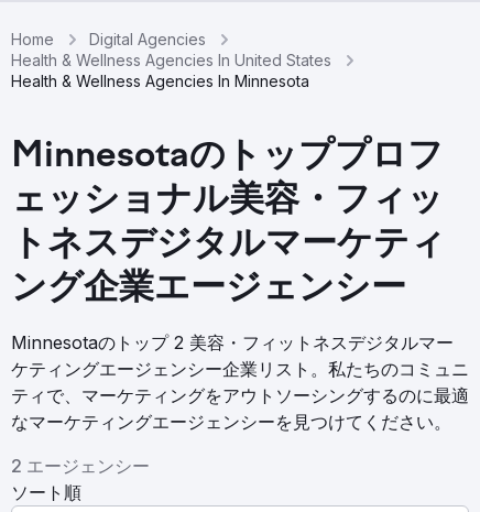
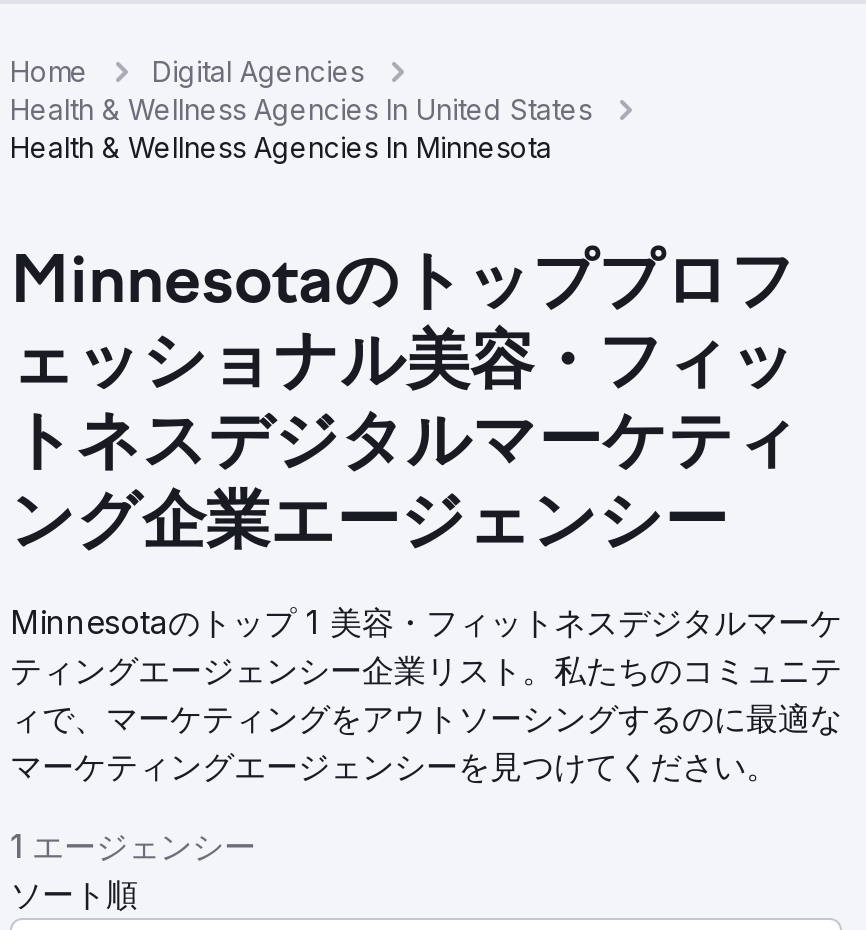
[11,331,469,433] Minnesotaのトップ 2 美容・フィットネスデジタルマー | ケティングエージェンシー企業リスト。私たちのコミュニ | ティで、マーケティングをアウトソーシングするのに最適 | なマーケティングエージェンシーを見つけてください。 -> [10,602,842,786] Minnesotaのトップ 1 美容・フィットネスデジタルマーケ | ティングエージェンシー企業リスト。私たちのコミュニテ | ィで、マーケティングをアウトソーシングするのに最適な | マーケティングエージェンシーを見つけてください。
[11,455,150,477] 2 エージェンシー -> [10,826,256,866] 1 エージェンシー

